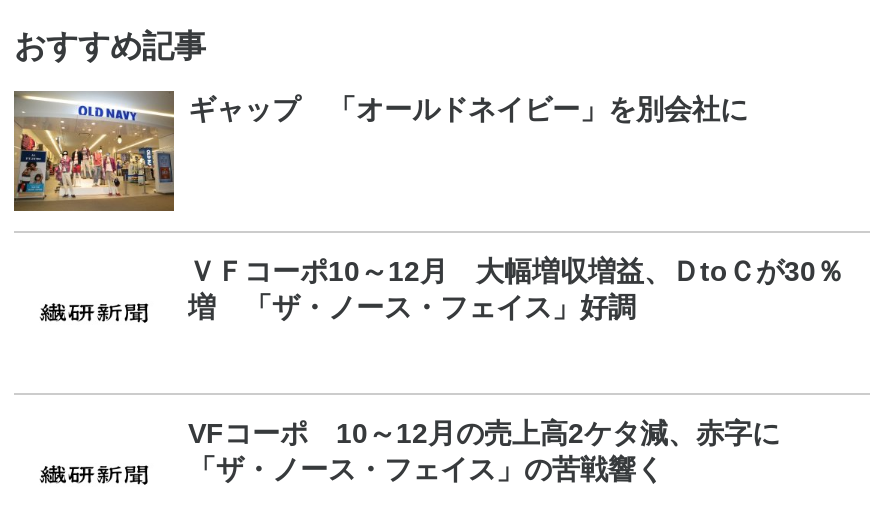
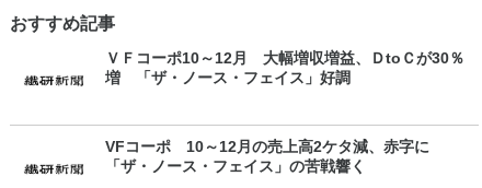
[12,89,748,213] [image] | ギャップ 「オールドネイビー」を別会社に -> none

